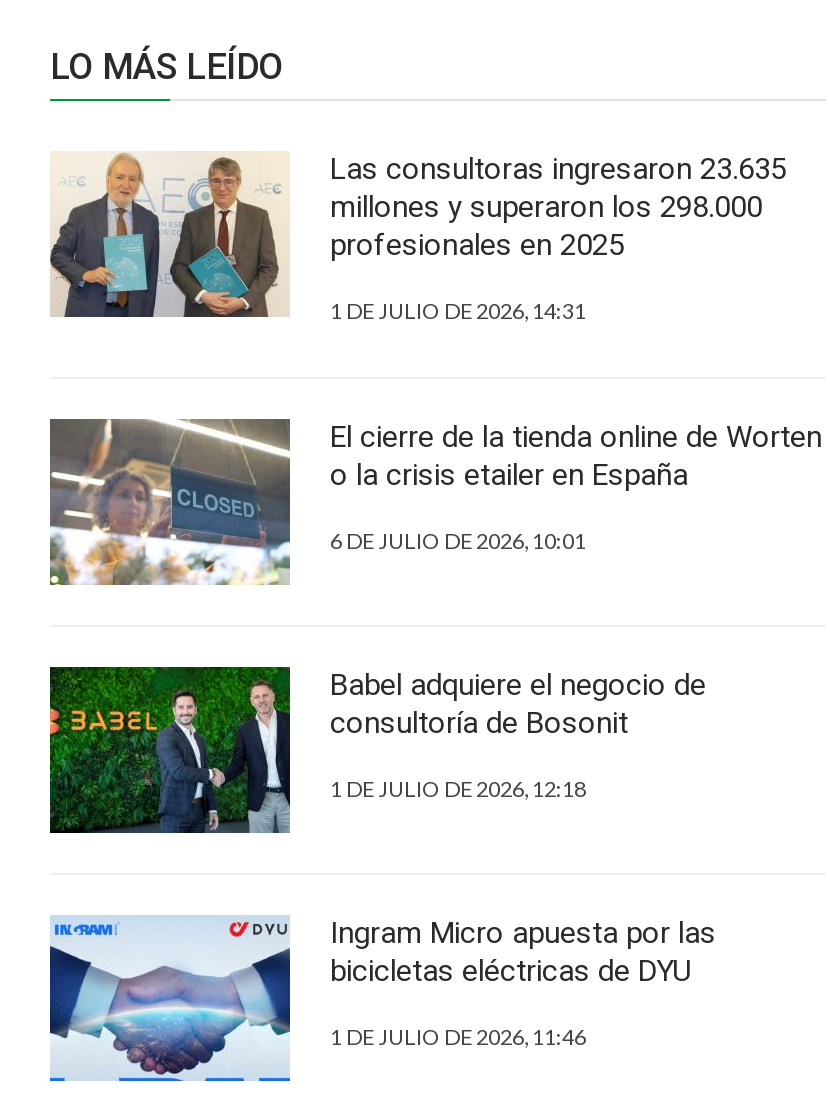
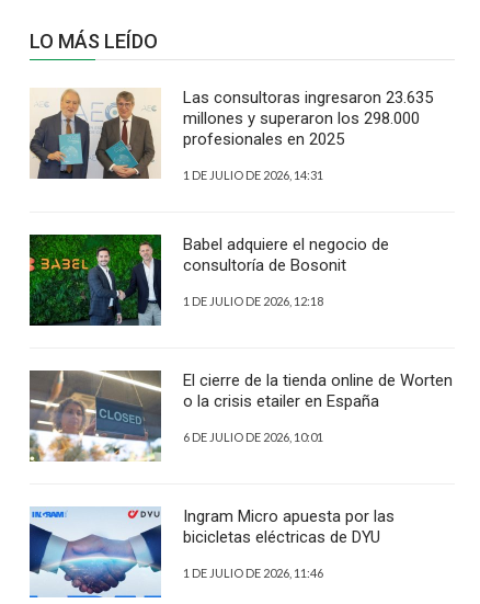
moved [48,417,822,587] -> [28,369,453,463]: [image] | El cierre de la tienda online de Worten | o la crisis etailer en España | 6 DE JULIO DE 2026, 10:01
moved [46,665,706,835] -> [27,233,389,327]: [image] | Babel adquiere el negocio de | consultoría de Bosonit | 1 DE JULIO DE 2026, 12:18

